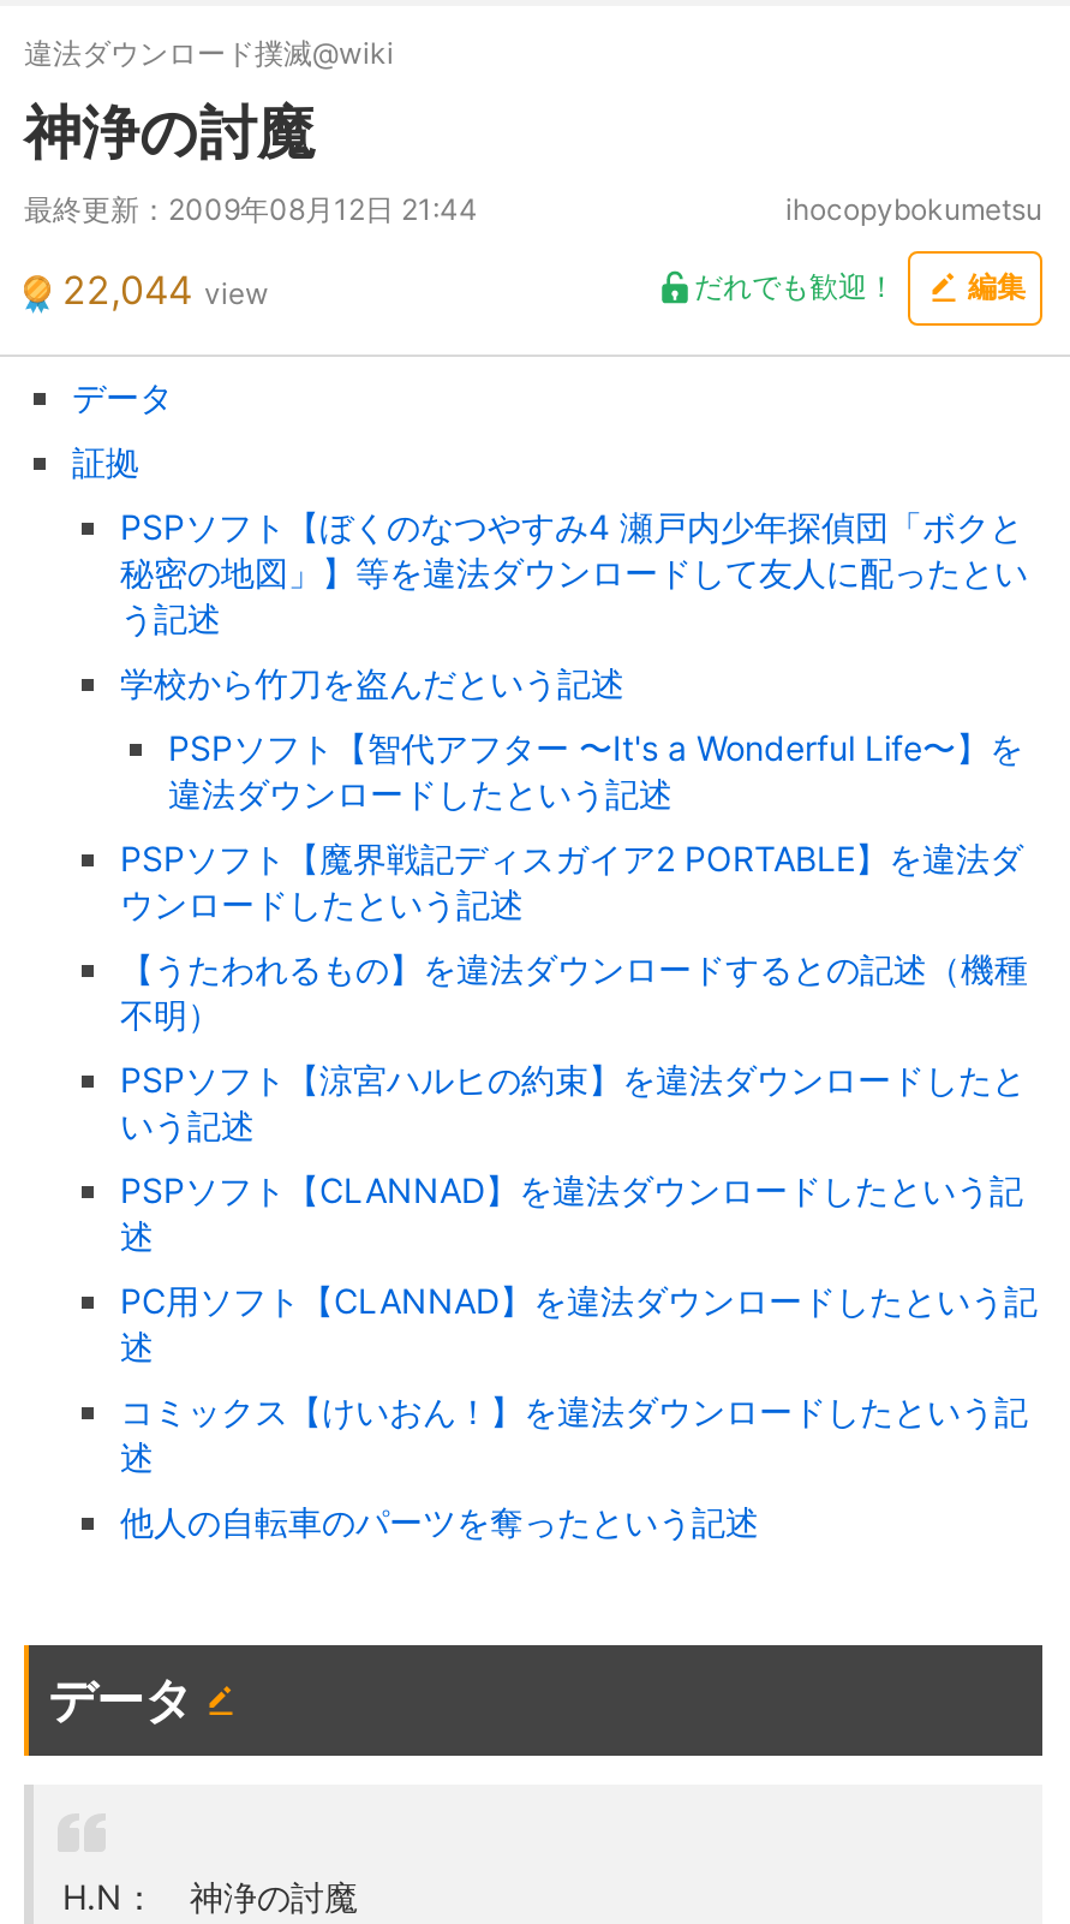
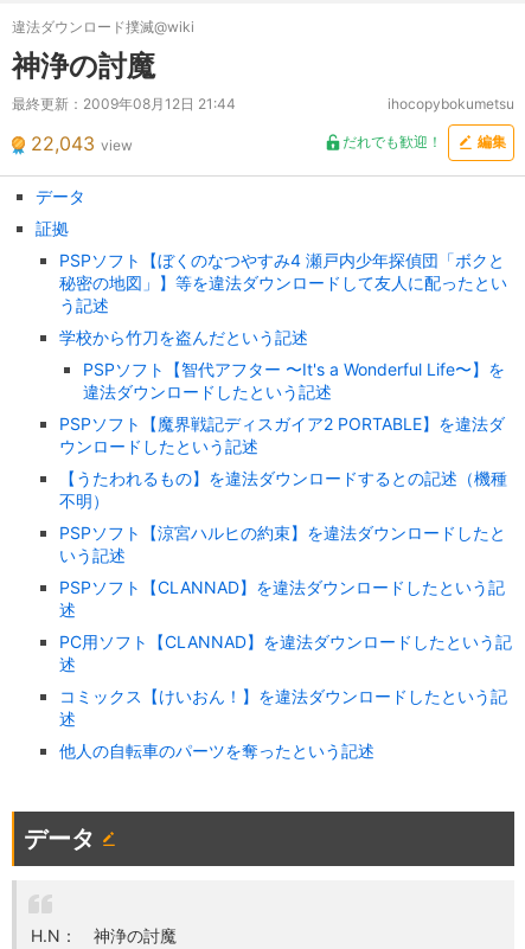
[62,264,269,312] 22,044 view -> [31,131,133,155] 22,043 view

